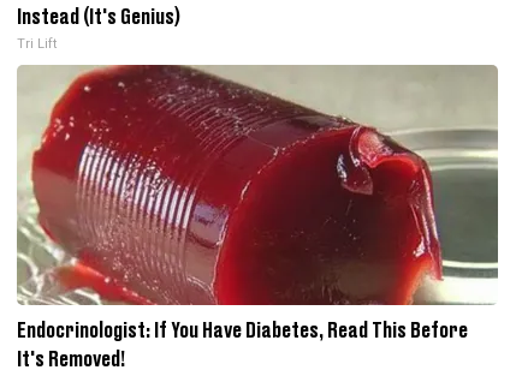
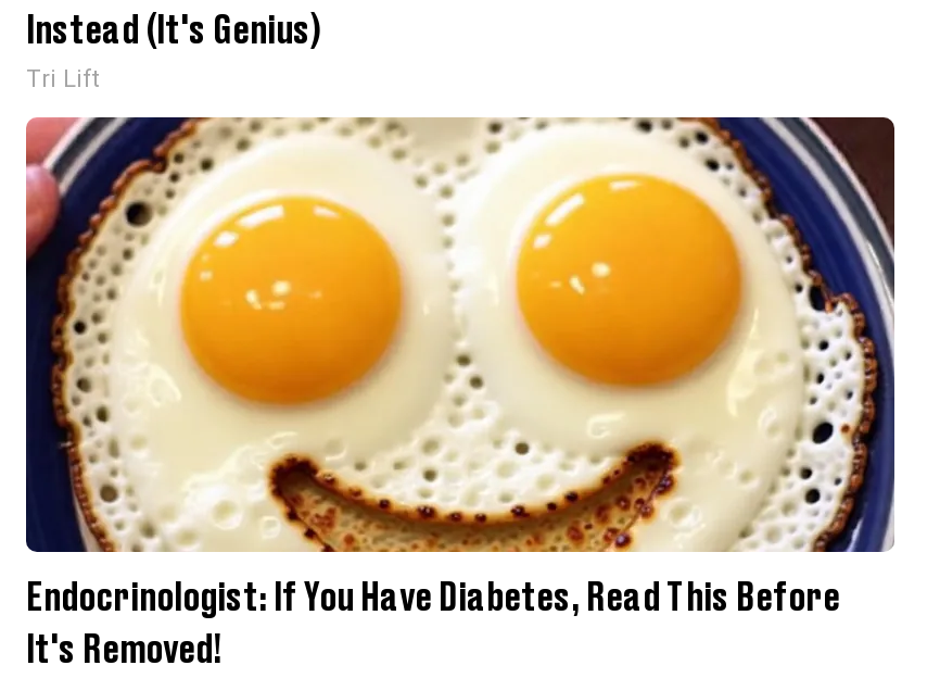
[16,64,498,306] [image] -> [24,115,897,554] [image]

